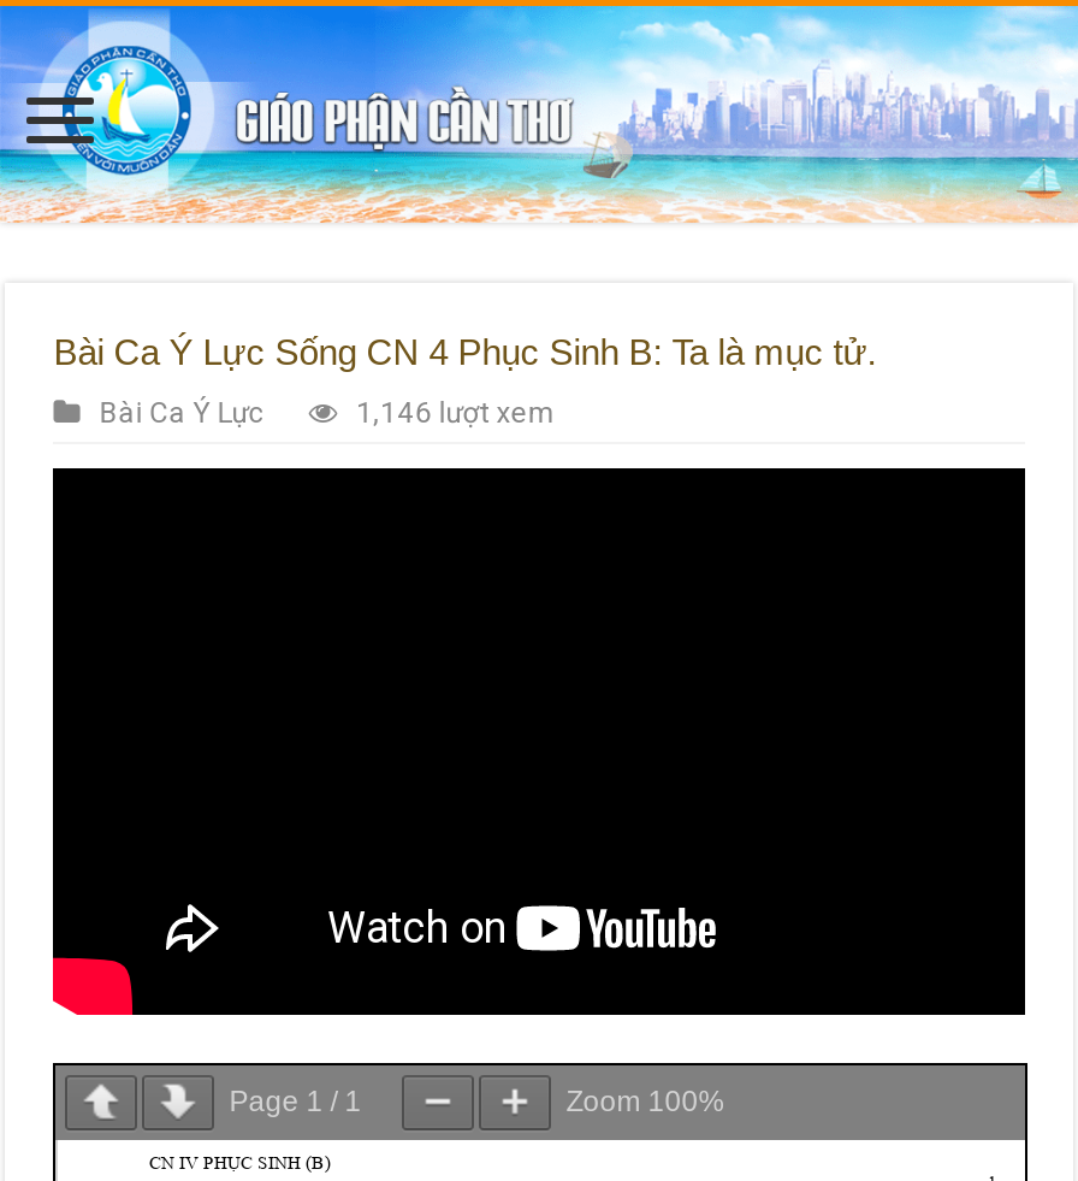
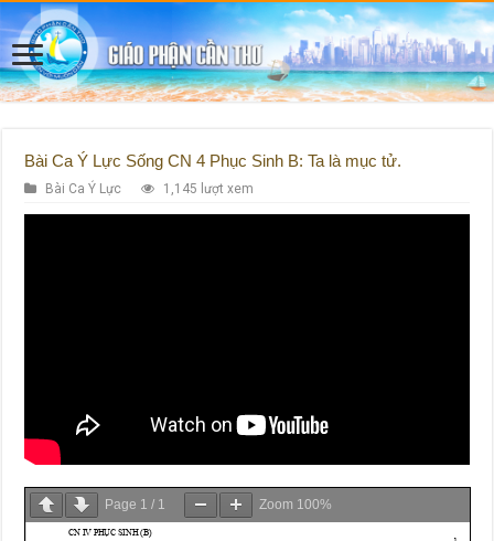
[357,395,554,429] 1,146 lượt xem -> [163,181,254,196] 1,145 lượt xem

